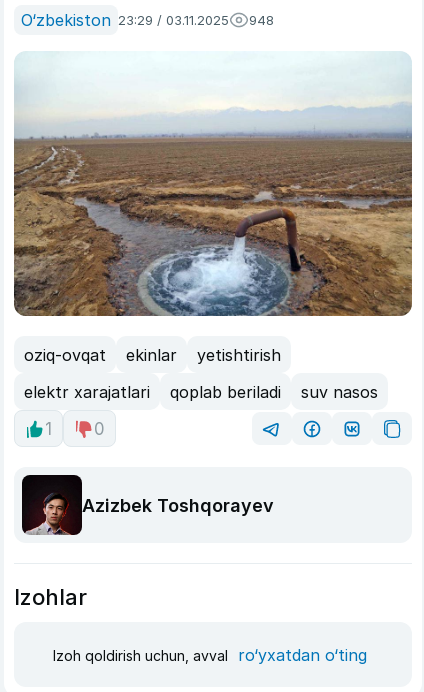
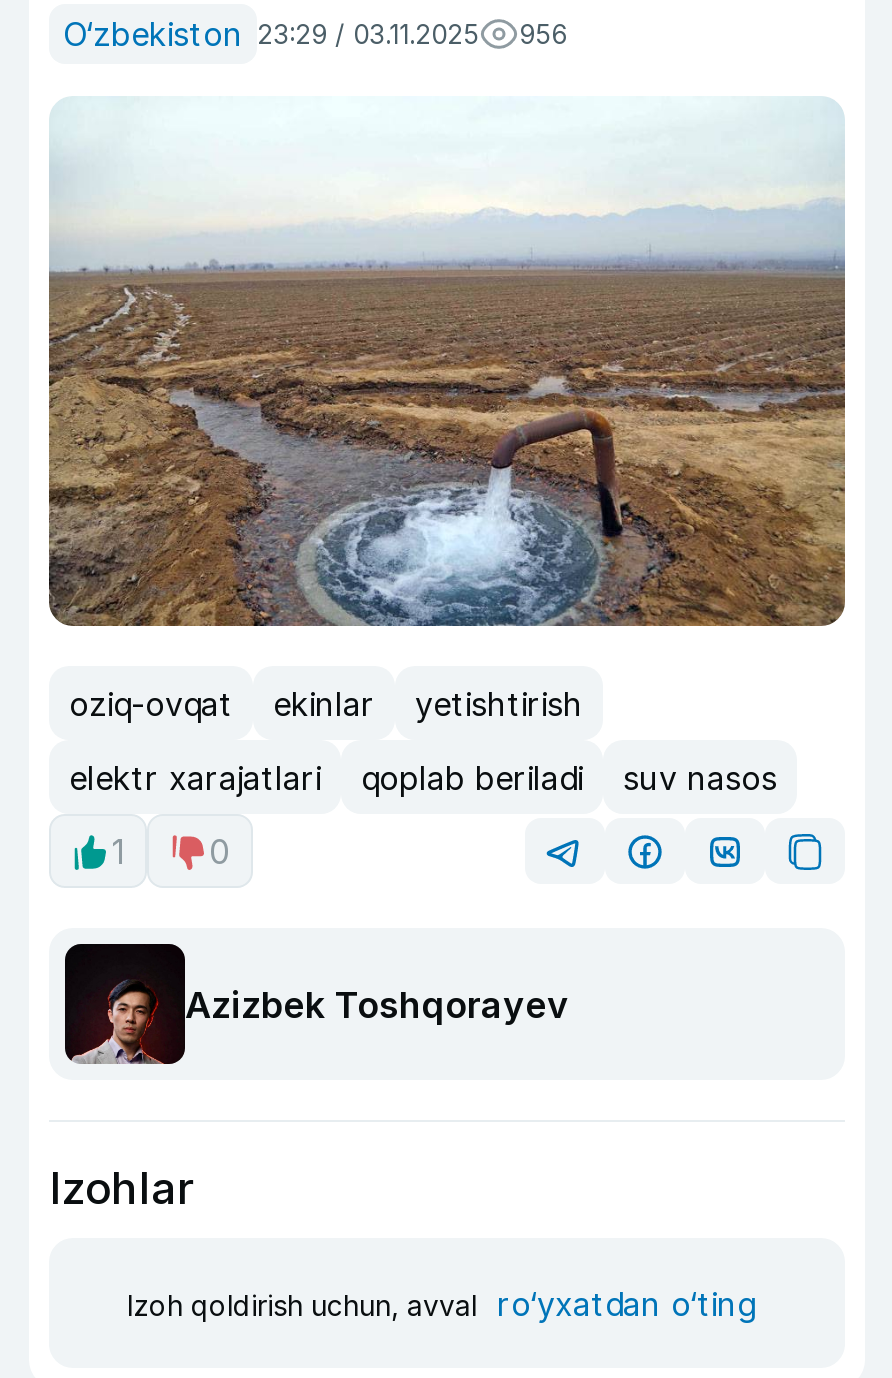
[21,10,274,30] O‘zbekiston 23:29 / 03.11.2025 948 -> [63,14,567,54] O‘zbekiston 23:29 / 03.11.2025 956

